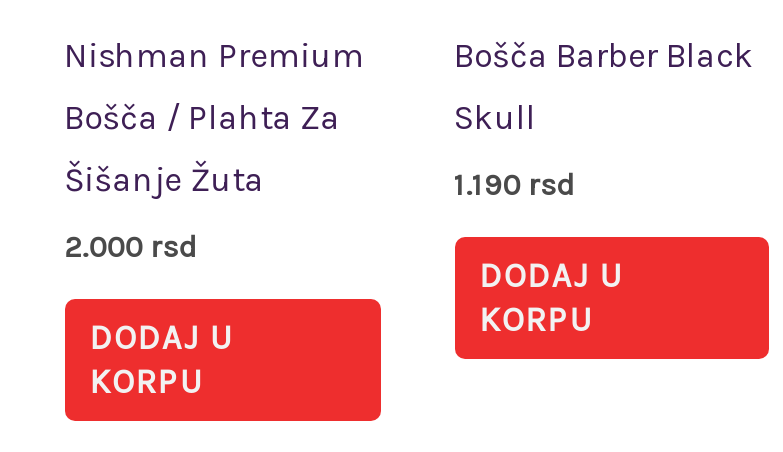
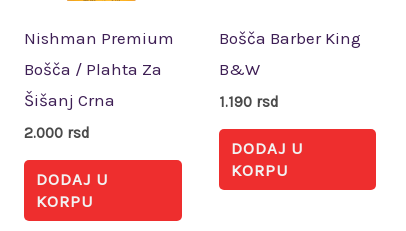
[454,36,754,76] Bošča Barber Black -> [218,28,360,48] Bošča Barber King
[454,98,536,138] Skull -> [218,59,259,79] B&W
[64,160,264,200] Šišanje Žuta -> [24,90,115,110] Šišanj Crna

